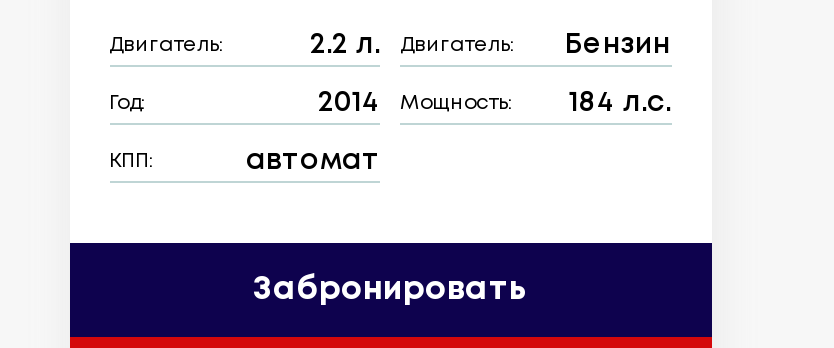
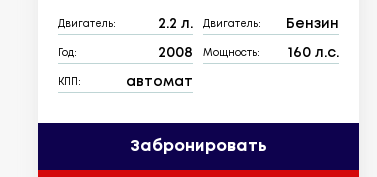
[318,91,380,115] 2014 -> [158,47,193,59] 2008
[569,91,671,115] 184 л.с. -> [287,47,338,59] 160 л.с.

